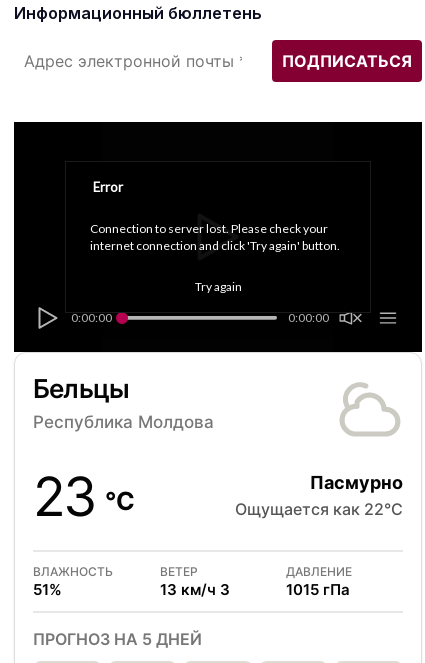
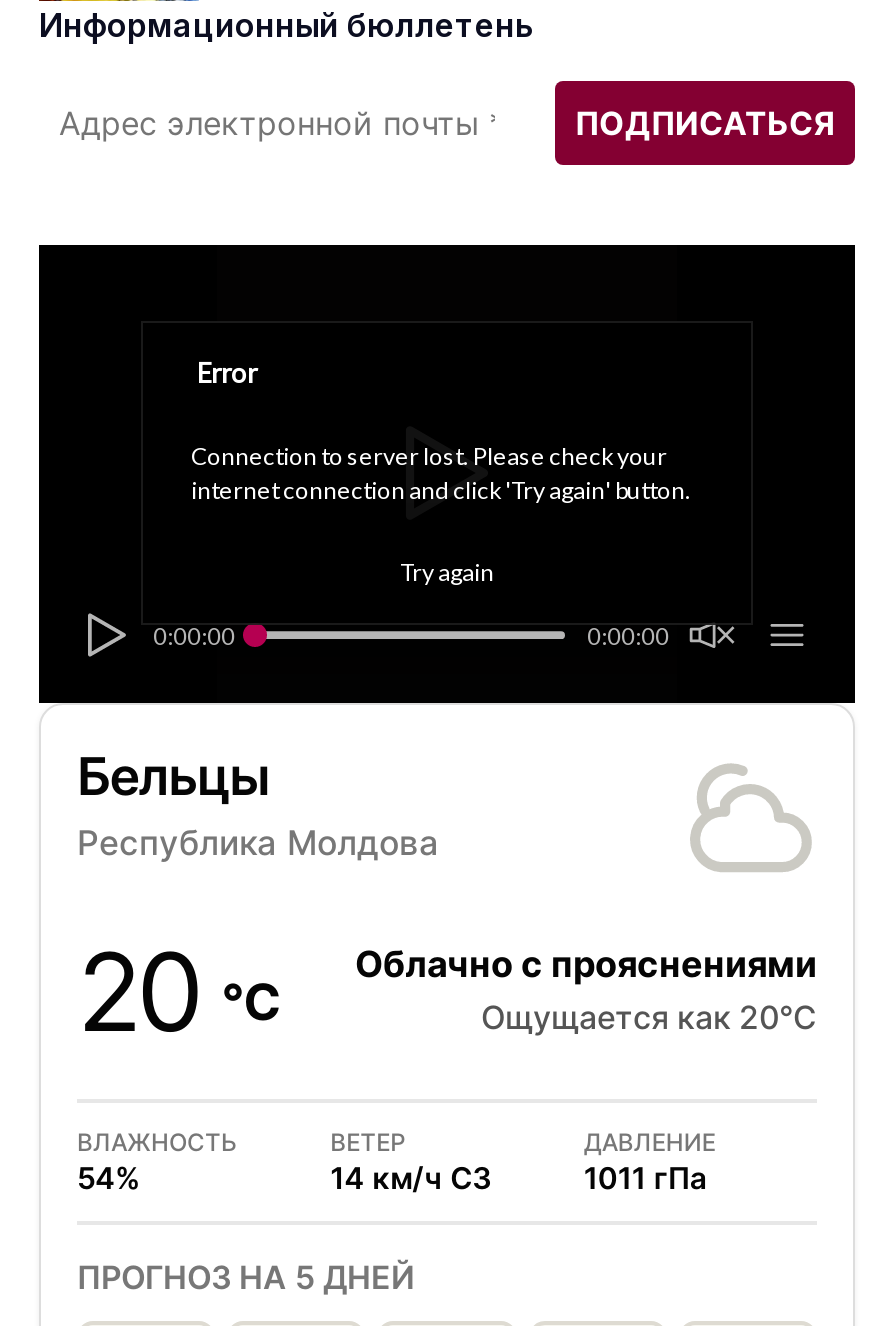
[33,464,403,529] 23 °C | Пасмурно | Ощущается как 22°C -> [77,927,817,1057] 20 °C | Облачно с прояснениями | Ощущается как 20°C
[33,580,62,599] 51% -> [77,1159,141,1197] 54%
[160,580,230,599] 13 км/ч З -> [330,1159,492,1197] 14 км/ч СЗ
[286,580,350,599] 1015 гПа -> [584,1159,708,1197] 1011 гПа

